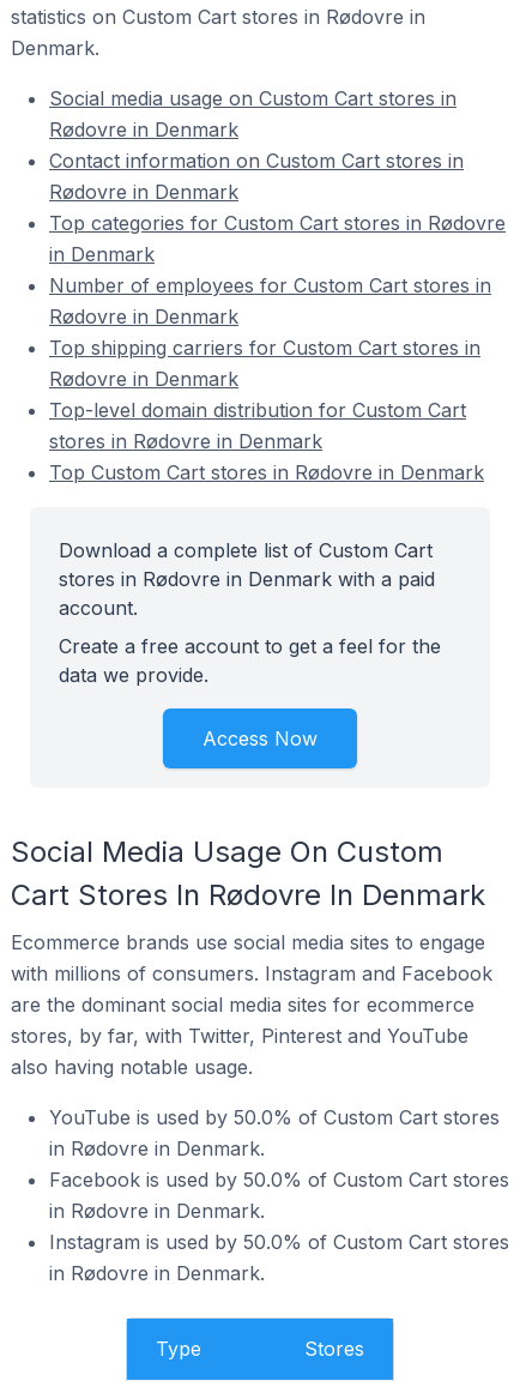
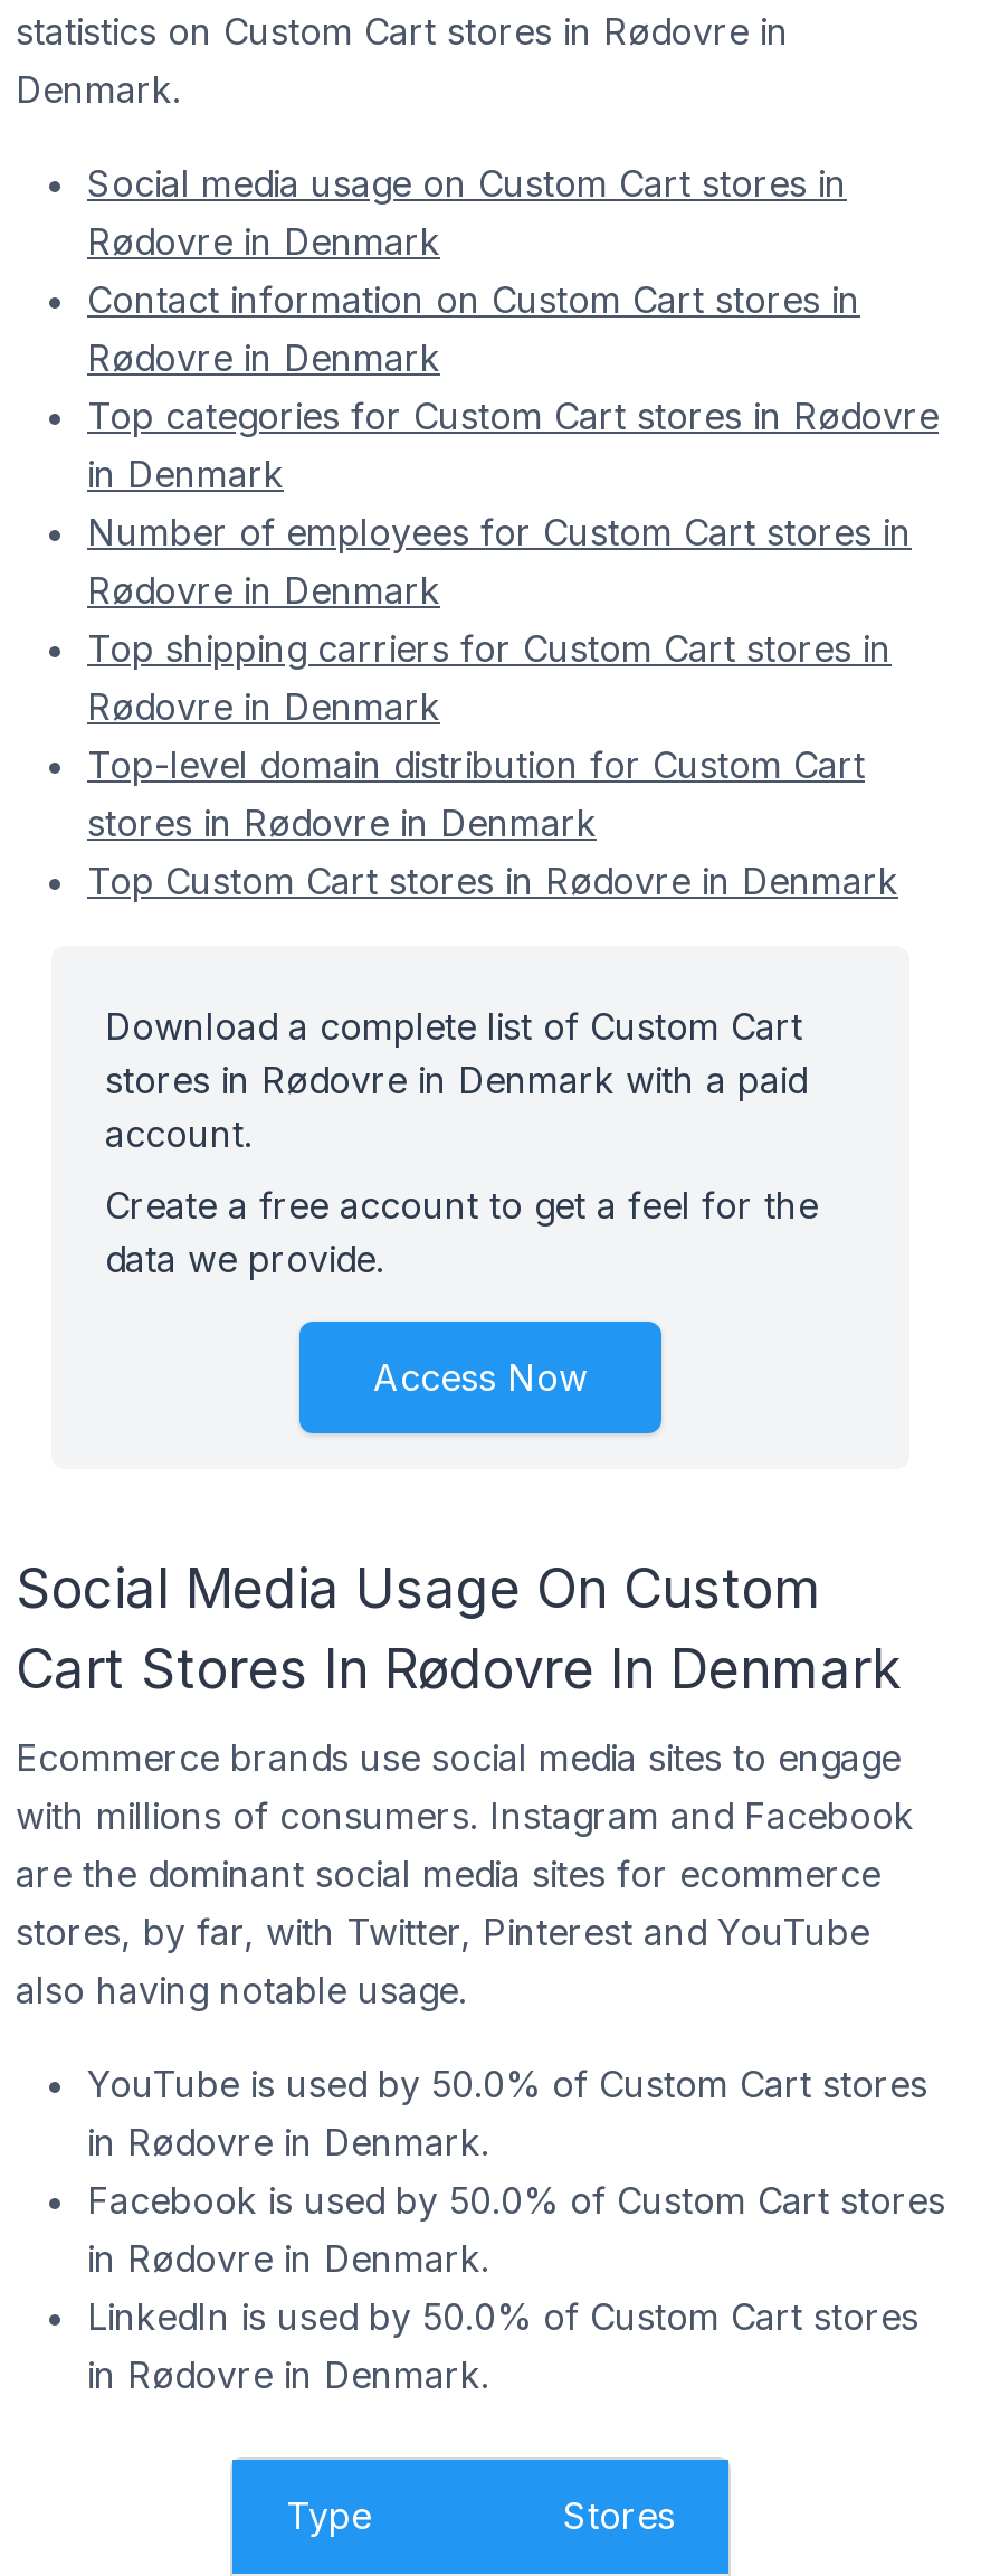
[49,1230,509,1254] Instagram is used by 50.0% of Custom Cart stores -> [87,2294,918,2339] LinkedIn is used by 50.0% of Custom Cart stores

